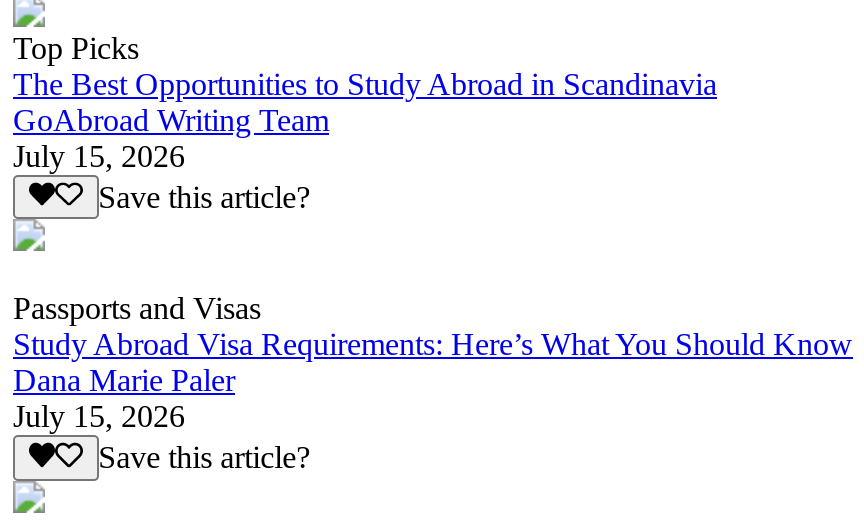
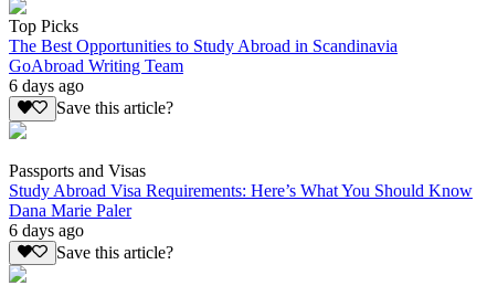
[13,139,185,173] July 15, 2026 -> [9,77,84,95] 6 days ago
[13,400,185,434] July 15, 2026 -> [9,221,84,239] 6 days ago

